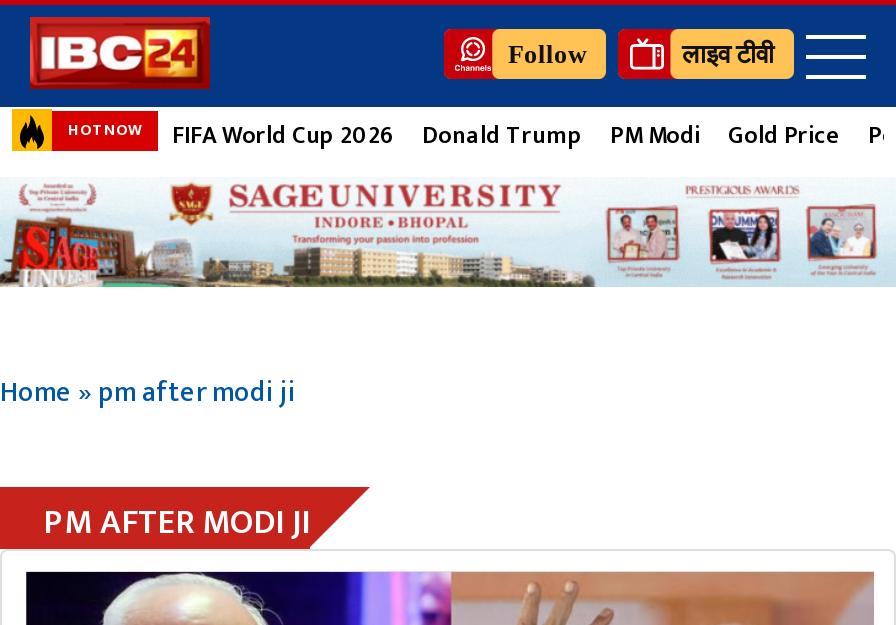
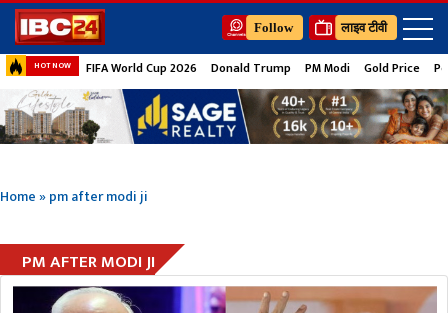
[6,177,890,289] [image] -> [3,88,445,145] [image]

